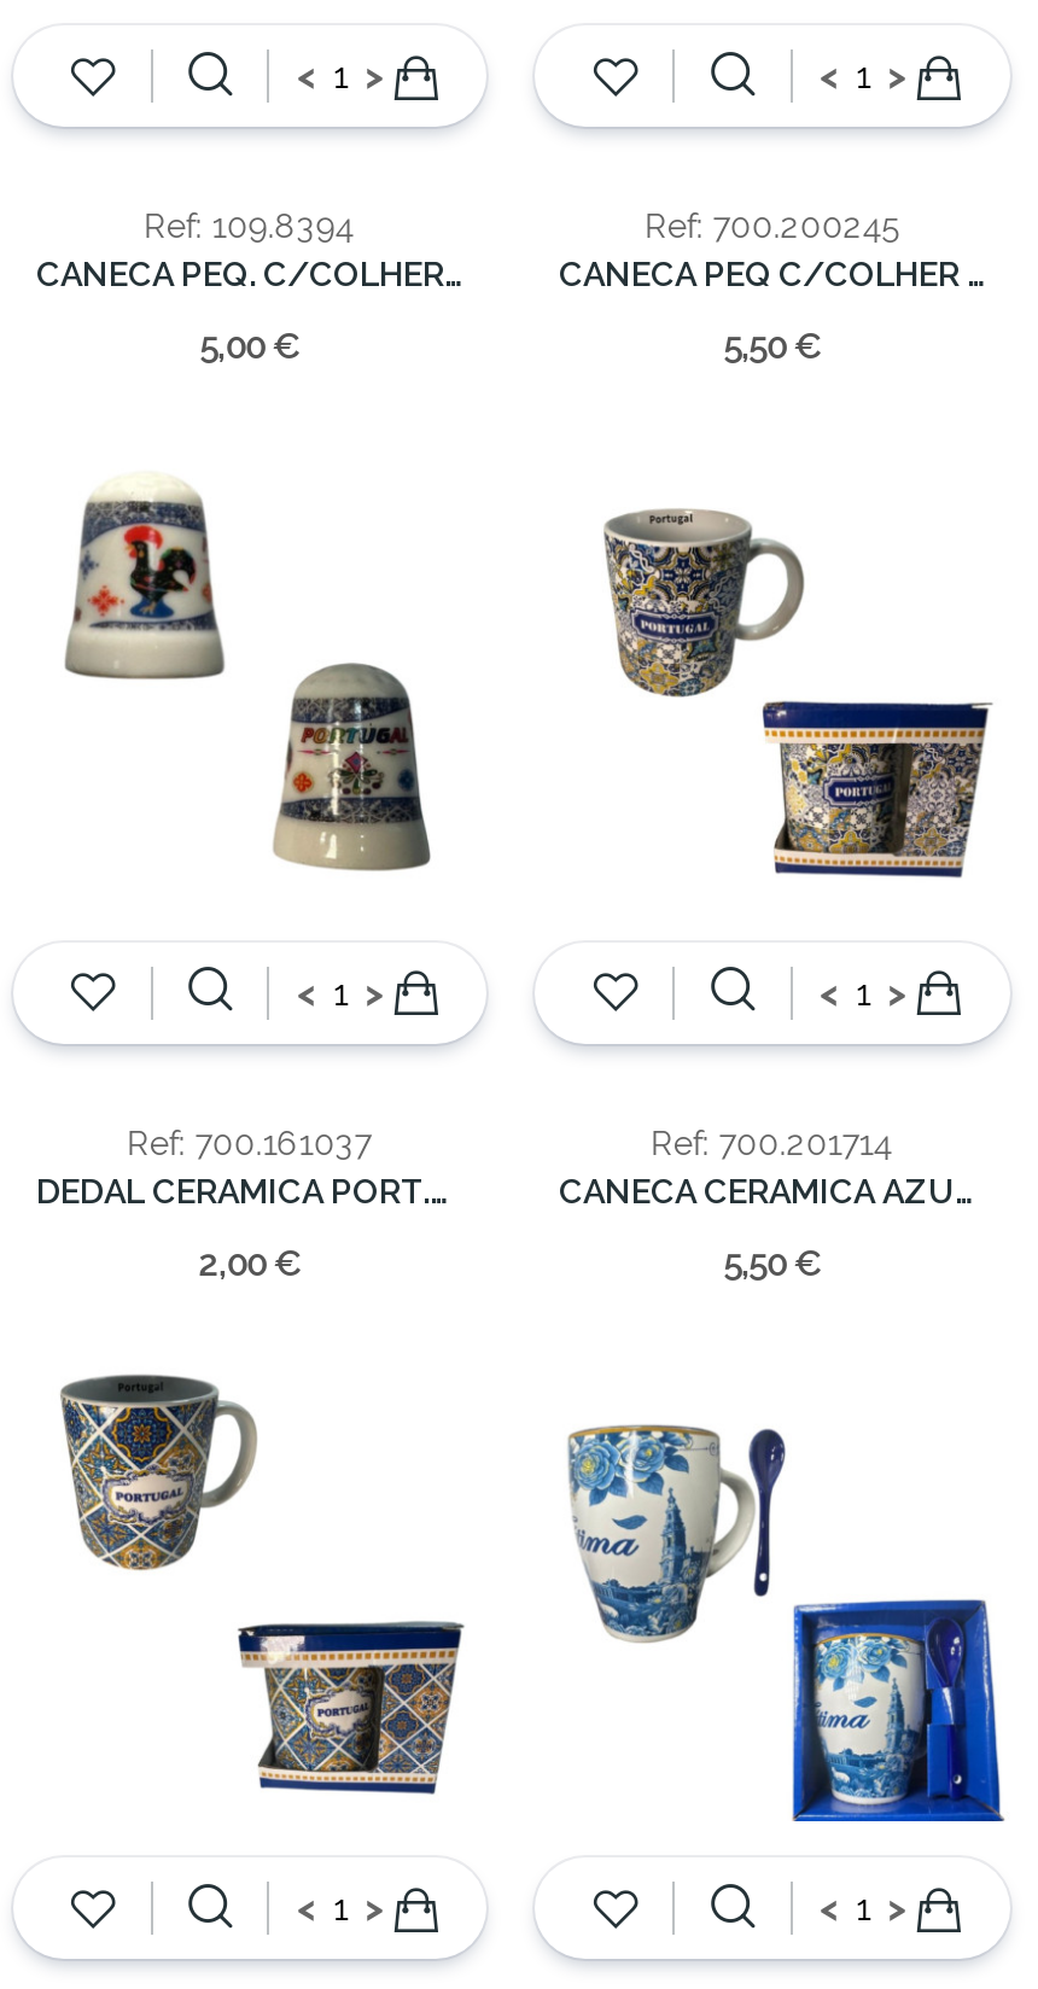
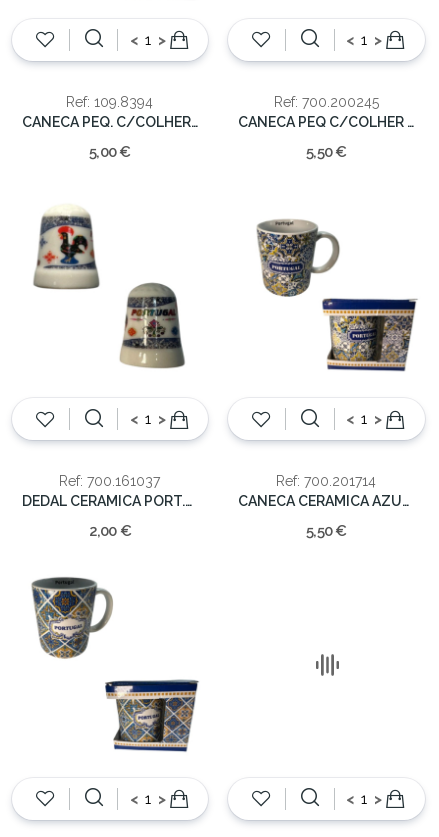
[566,1422,1005,1825] [image] -> none

